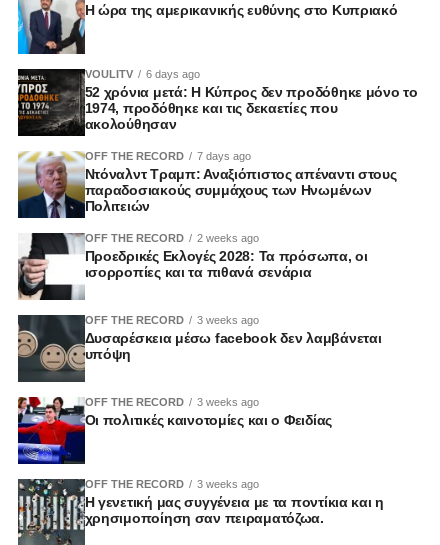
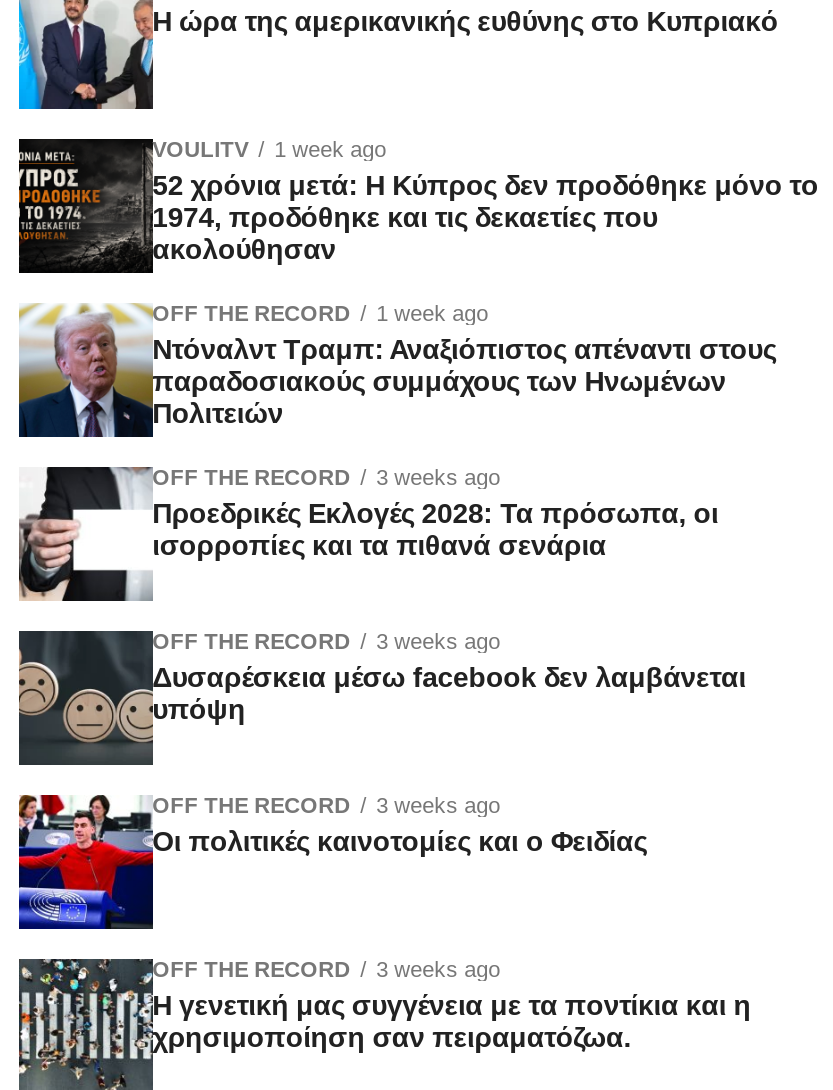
[85,68,200,80] VOULITV 6 days ago -> [152,137,386,161] VOULITV 1 week ago
[85,150,251,162] OFF THE RECORD 7 days ago -> [152,300,488,324] OFF THE RECORD 1 week ago
[85,232,259,244] OFF THE RECORD 2 weeks ago -> [152,464,500,488] OFF THE RECORD 3 weeks ago

